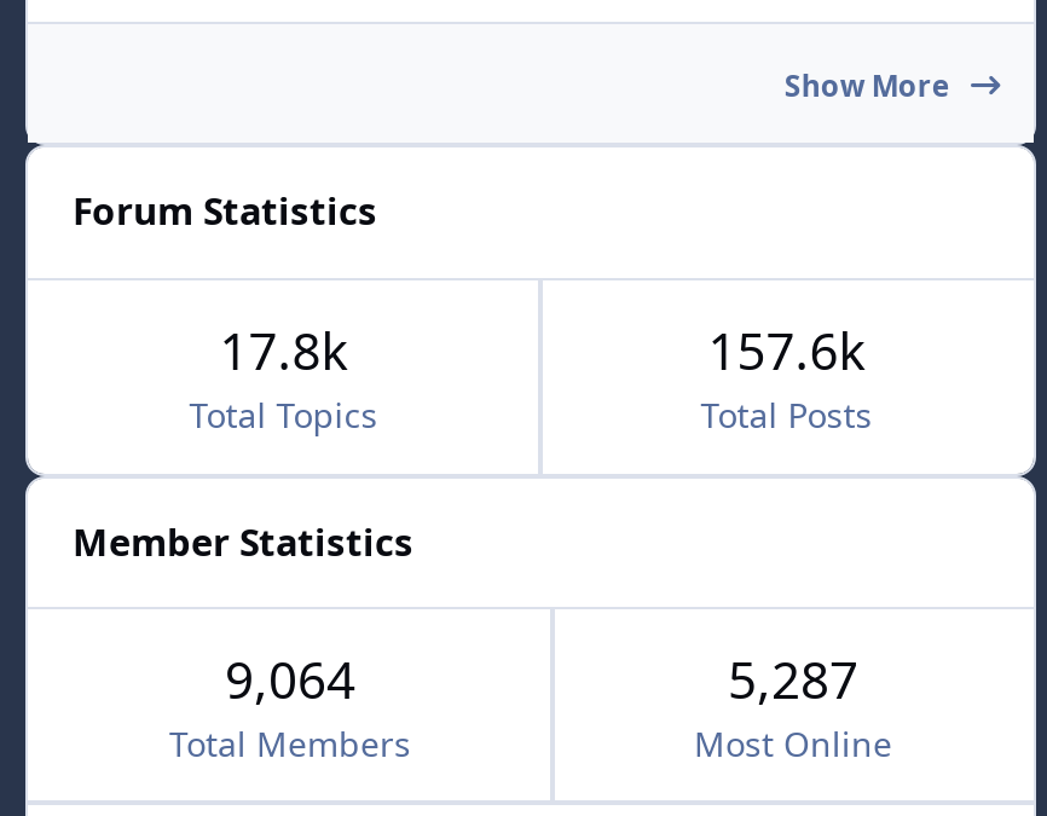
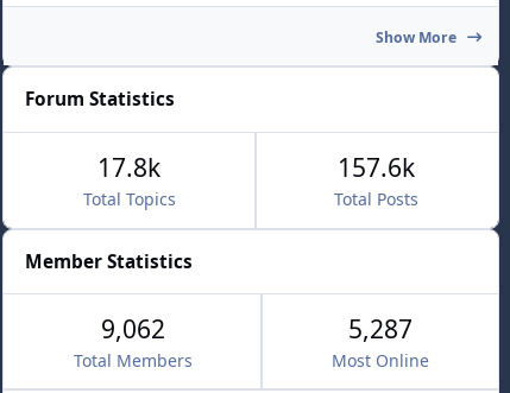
[225,646,355,714] 9,064 -> [100,313,165,346] 9,062

